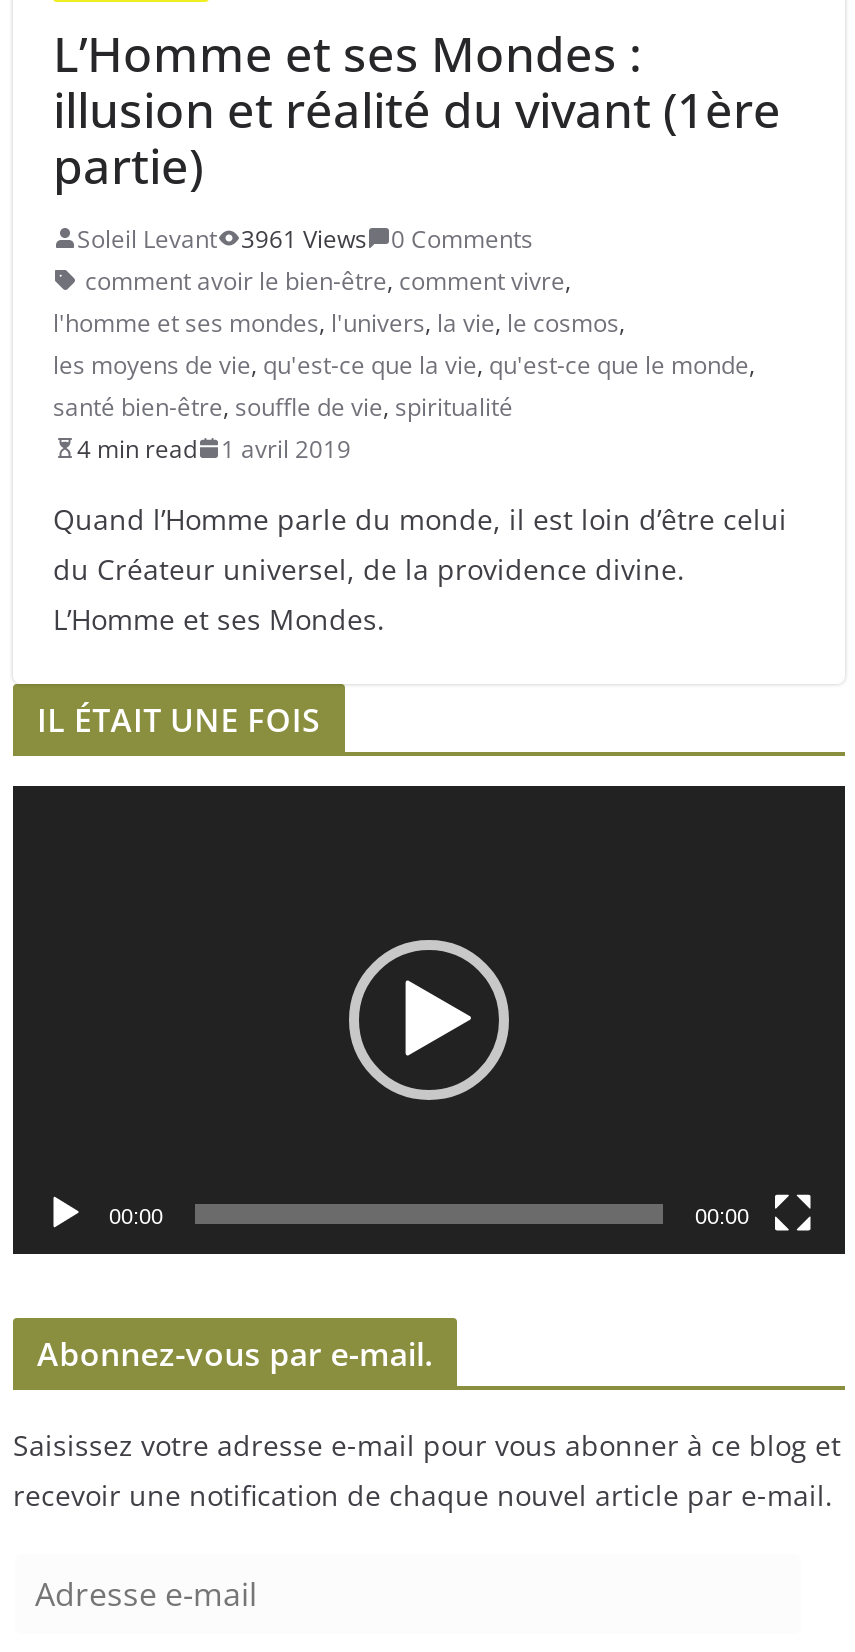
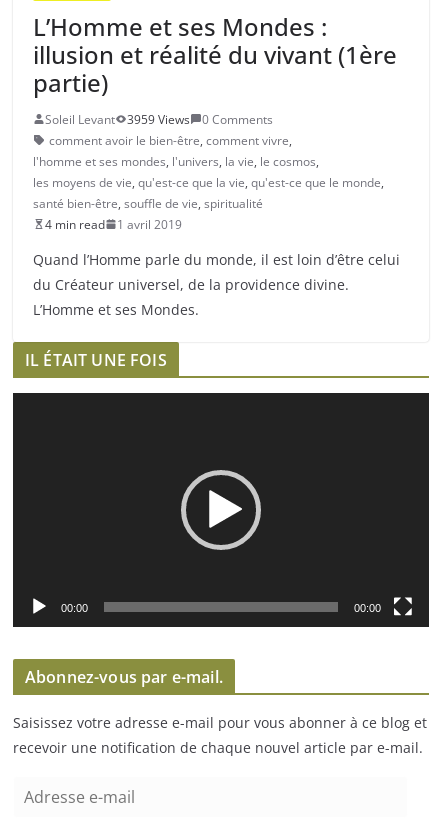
[77,222,533,256] Soleil Levant 3961 Views 0 Comments -> [45,111,273,128] Soleil Levant 3959 Views 0 Comments

